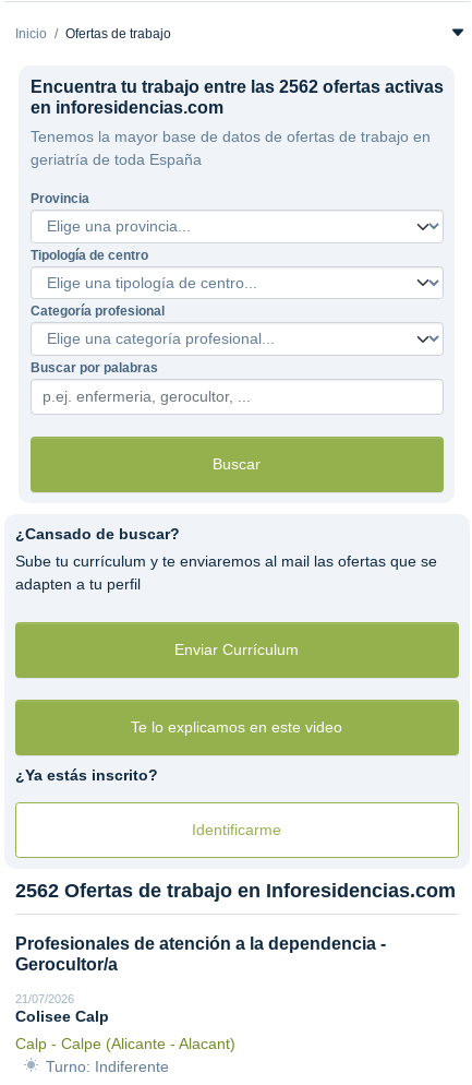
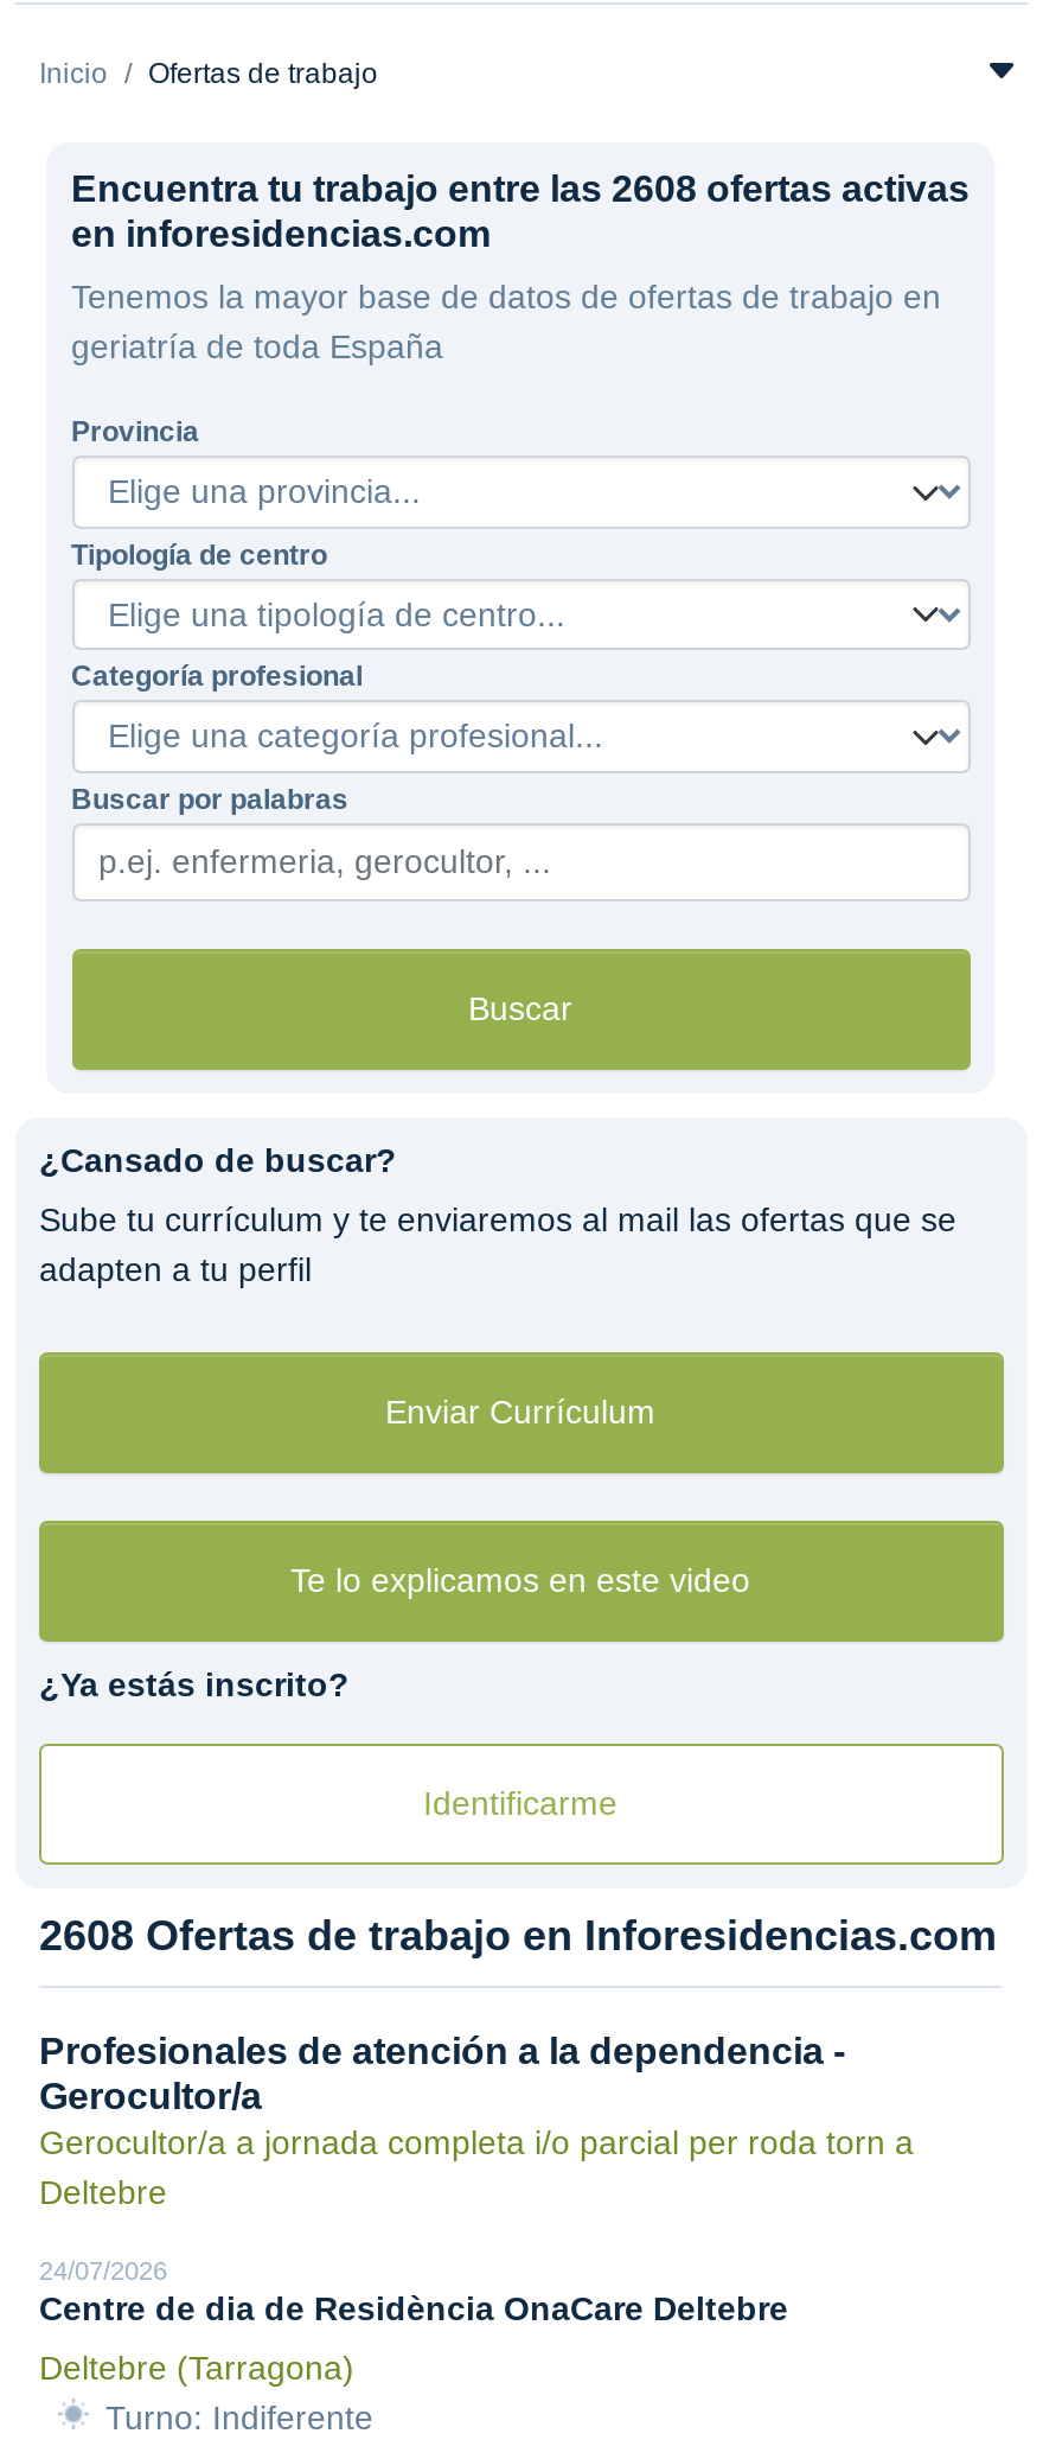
[30,77,443,96] Encuentra tu trabajo entre las 2562 ofertas activas -> [71,168,970,209] Encuentra tu trabajo entre las 2608 ofertas activas
[15,880,456,902] 2562 Ofertas de trabajo en Inforesidencias.com -> [39,1912,997,1960] 2608 Ofertas de trabajo en Inforesidencias.com
[15,992,235,1052] 21/07/2026 | Colisee Calp | Calp - Calpe (Alicante - Alacant) -> [39,2123,914,2387] Gerocultor/a a jornada completa i/o parcial per roda torn a | Deltebre | 24/07/2026 | Centre de dia de Residència OnaCare Deltebre | Deltebre (Tarragona)

